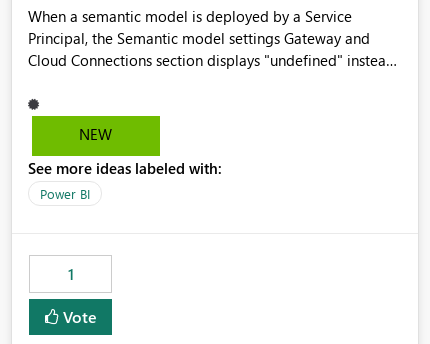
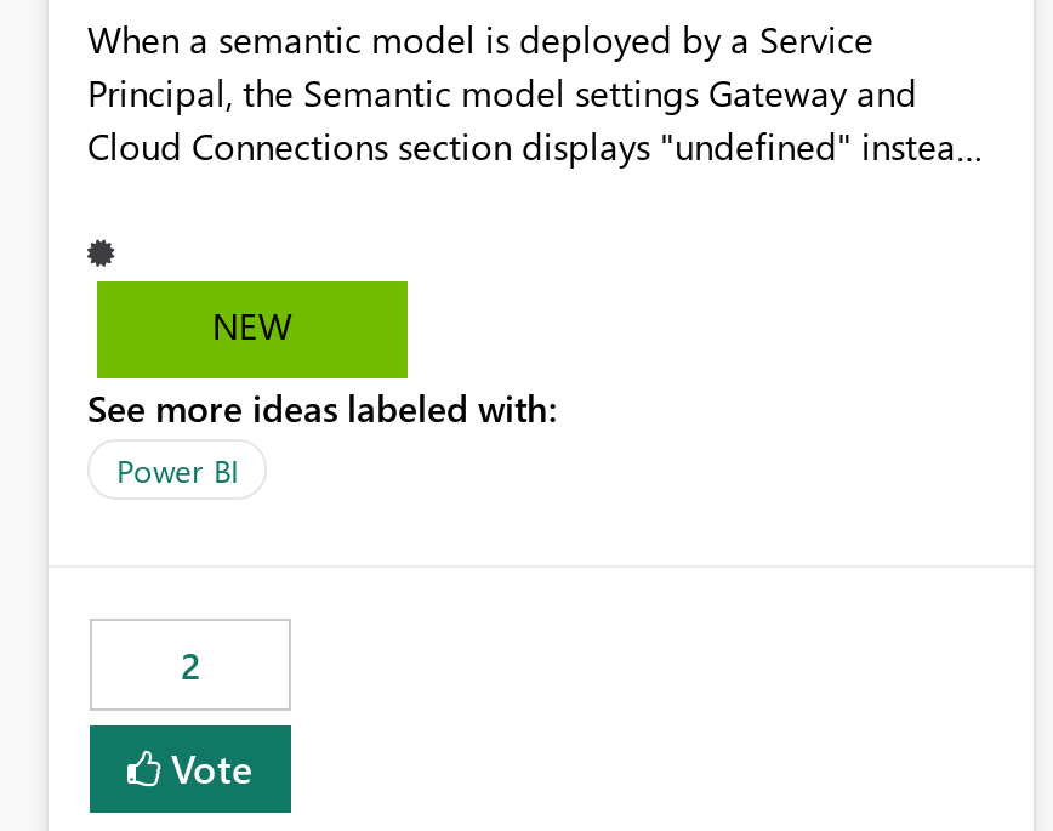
[67,264,73,284] 1 -> [181,642,200,690] 2

